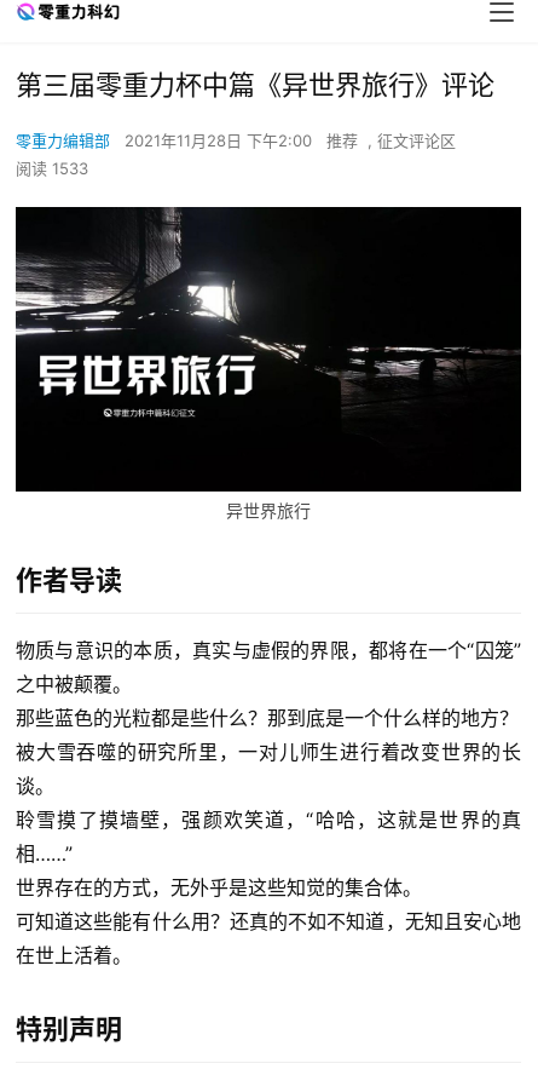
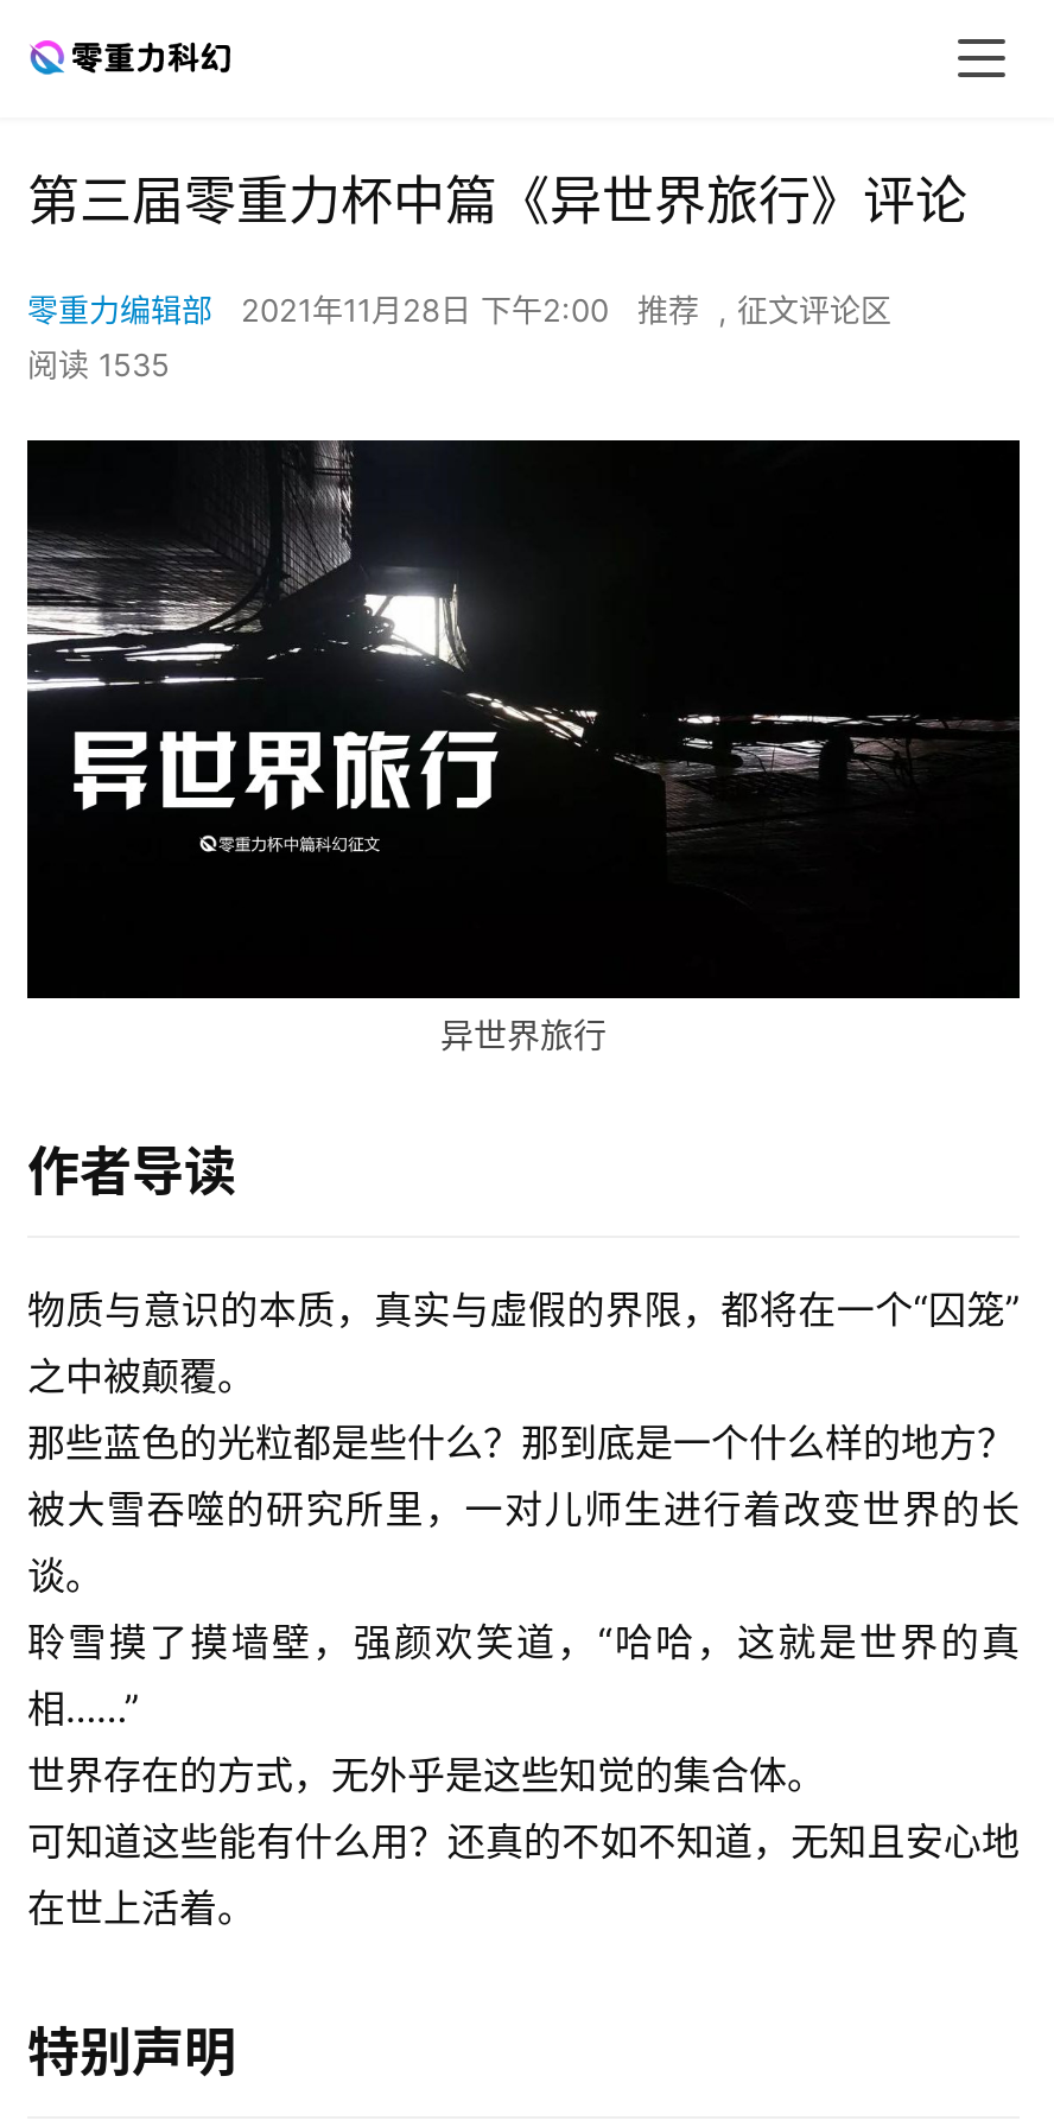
[16,159,88,178] 阅读 1533 -> [27,345,170,383] 阅读 1535

